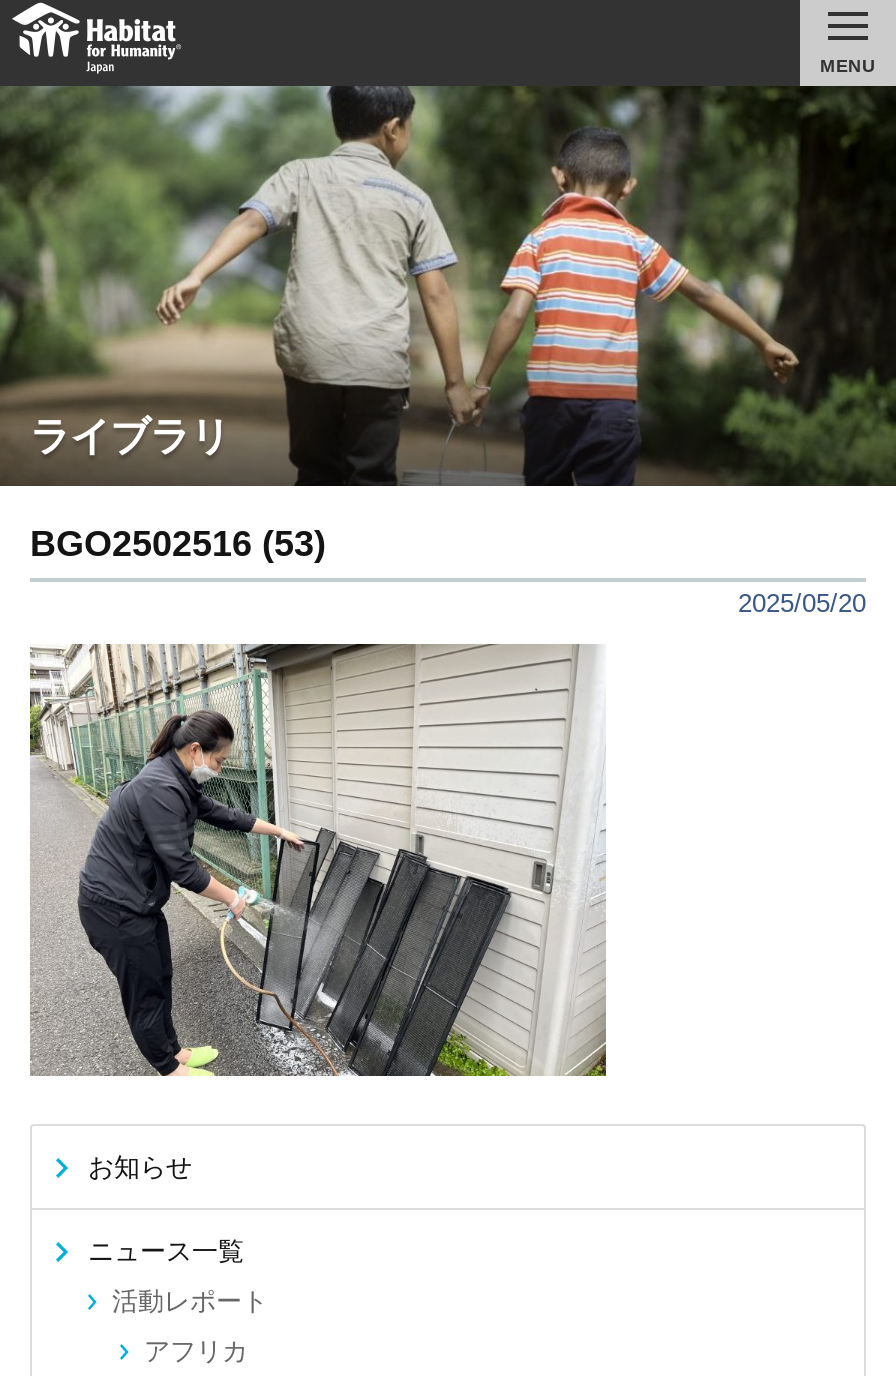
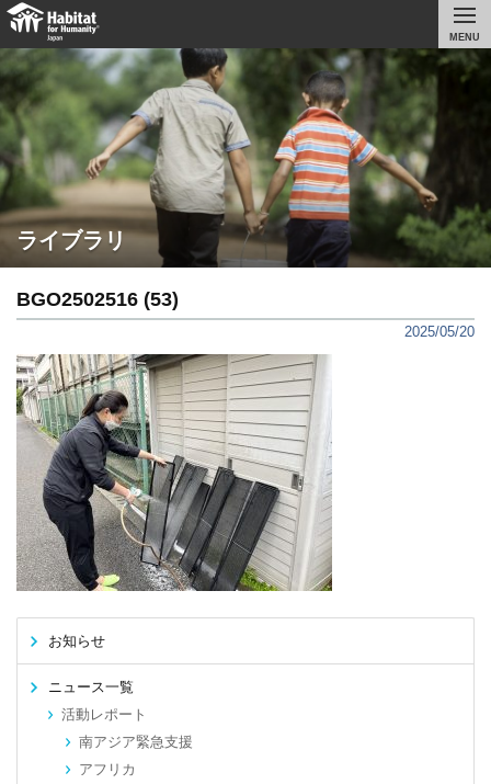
none -> [79,734,193,750] 南アジア緊急支援

